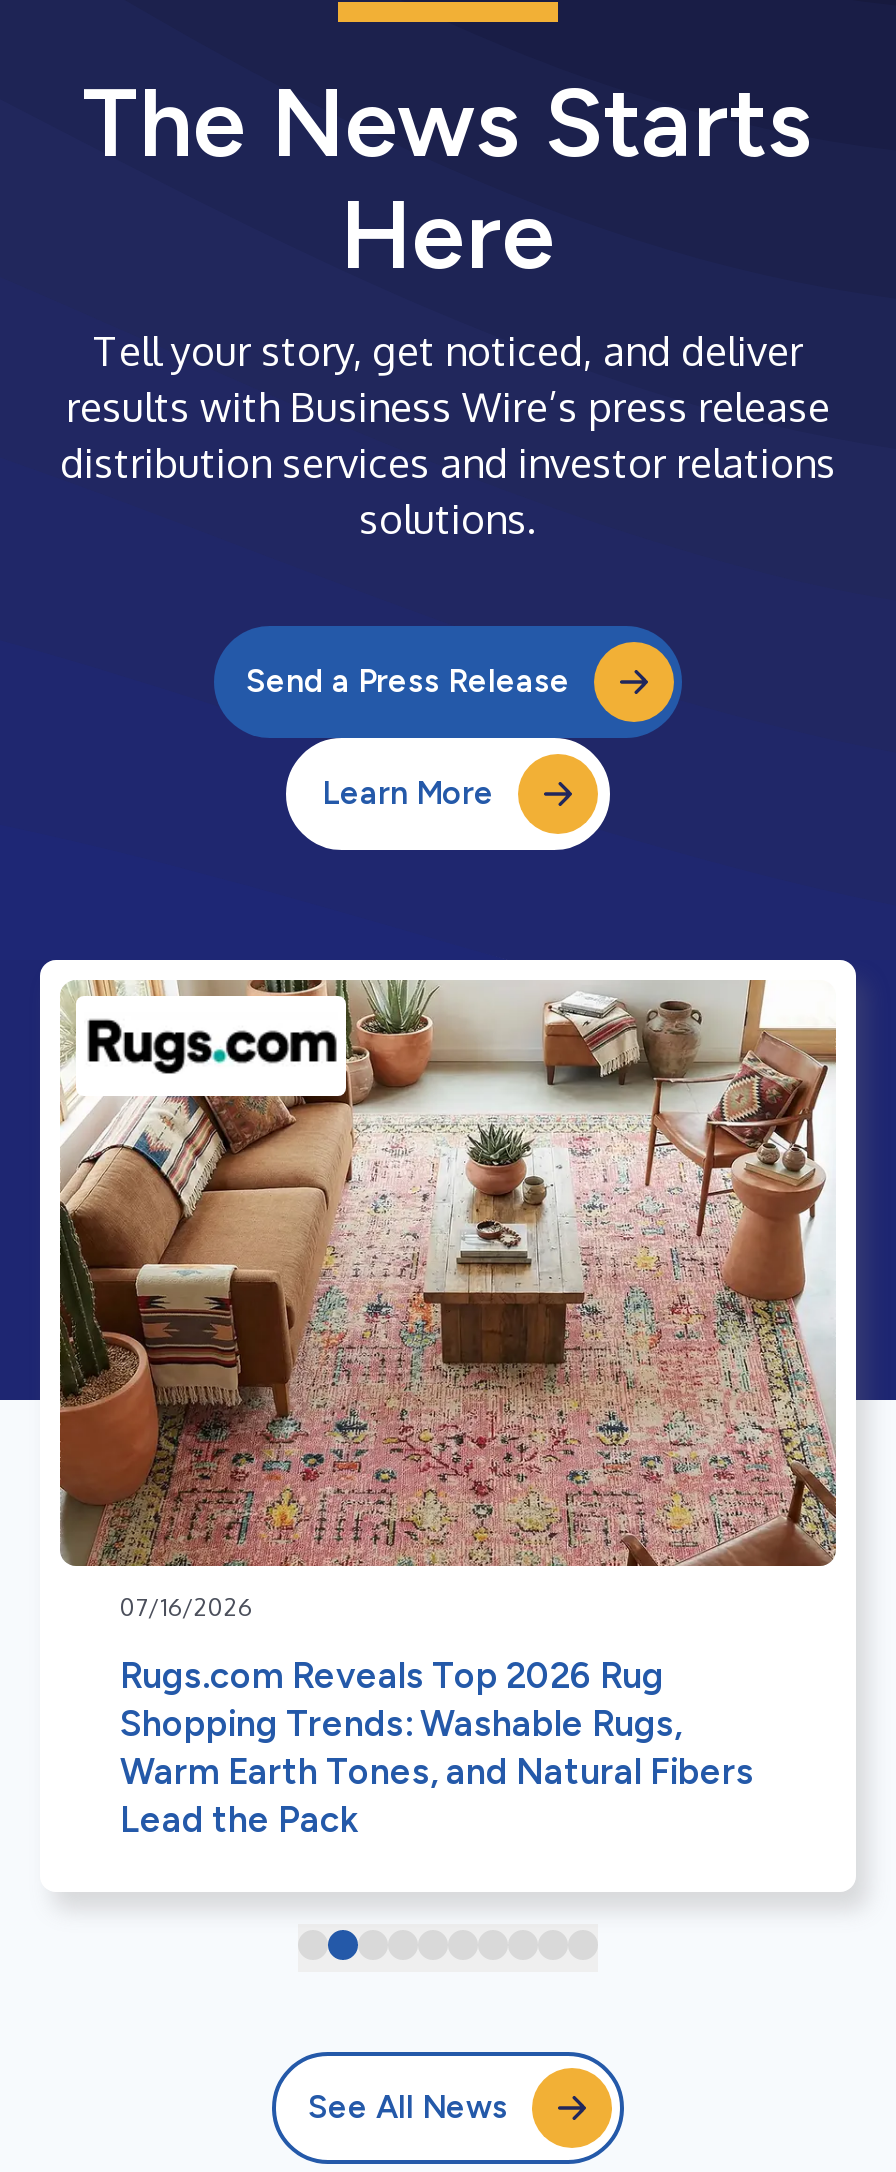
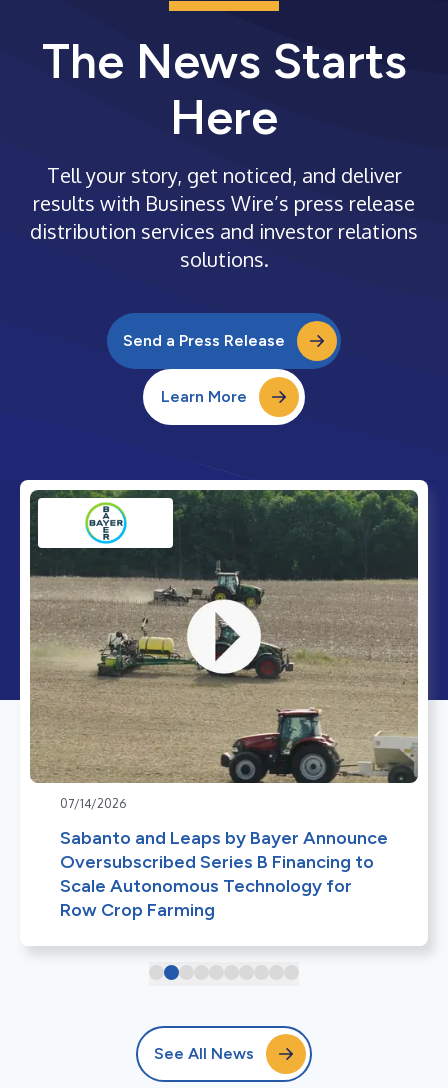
[58,978,838,1622] [image] | 07/16/2026 -> [29,489,419,811] [image] | 07/14/2026
[120,1654,754,1842] Rugs.com Reveals Top 2026 Rug | Shopping Trends: Washable Rugs, | Warm Earth Tones, and Natural Fibers | Lead the Pack -> [60,827,388,921] Sabanto and Leaps by Bayer Announce | Oversubscribed Series B Financing to | Scale Autonomous Technology for | Row Crop Farming

